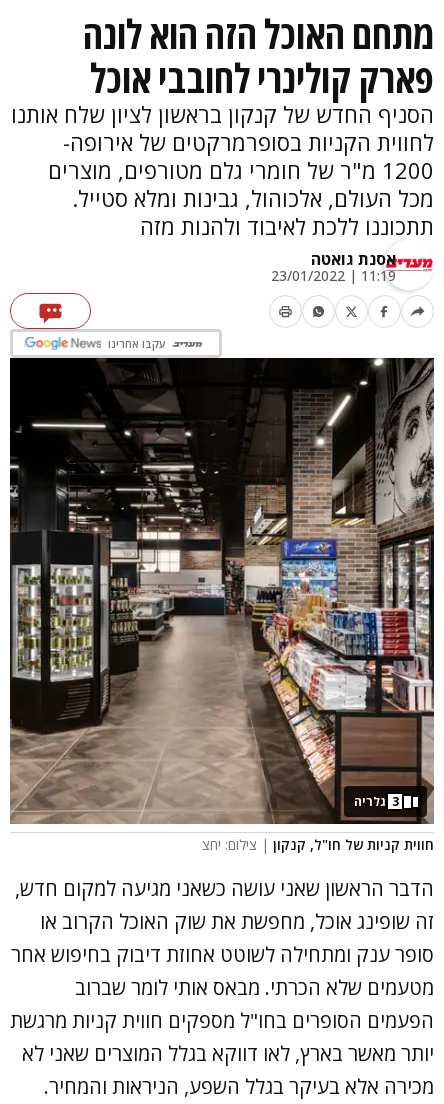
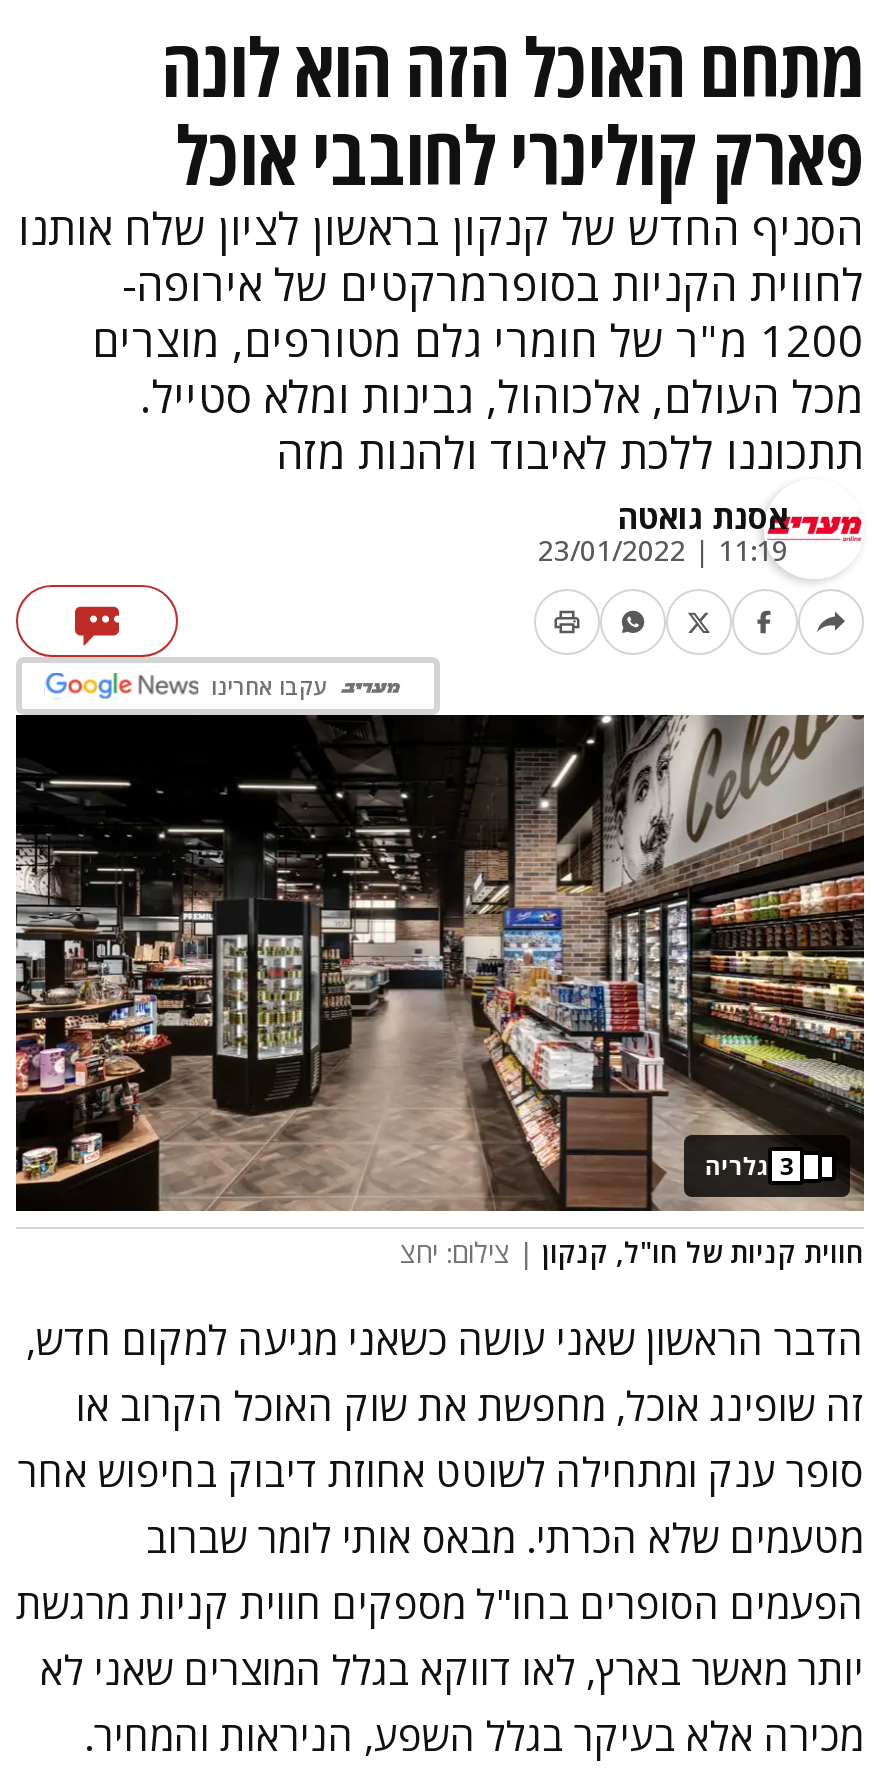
[9,357,435,825] [image] -> [14,713,864,1213] [image]

